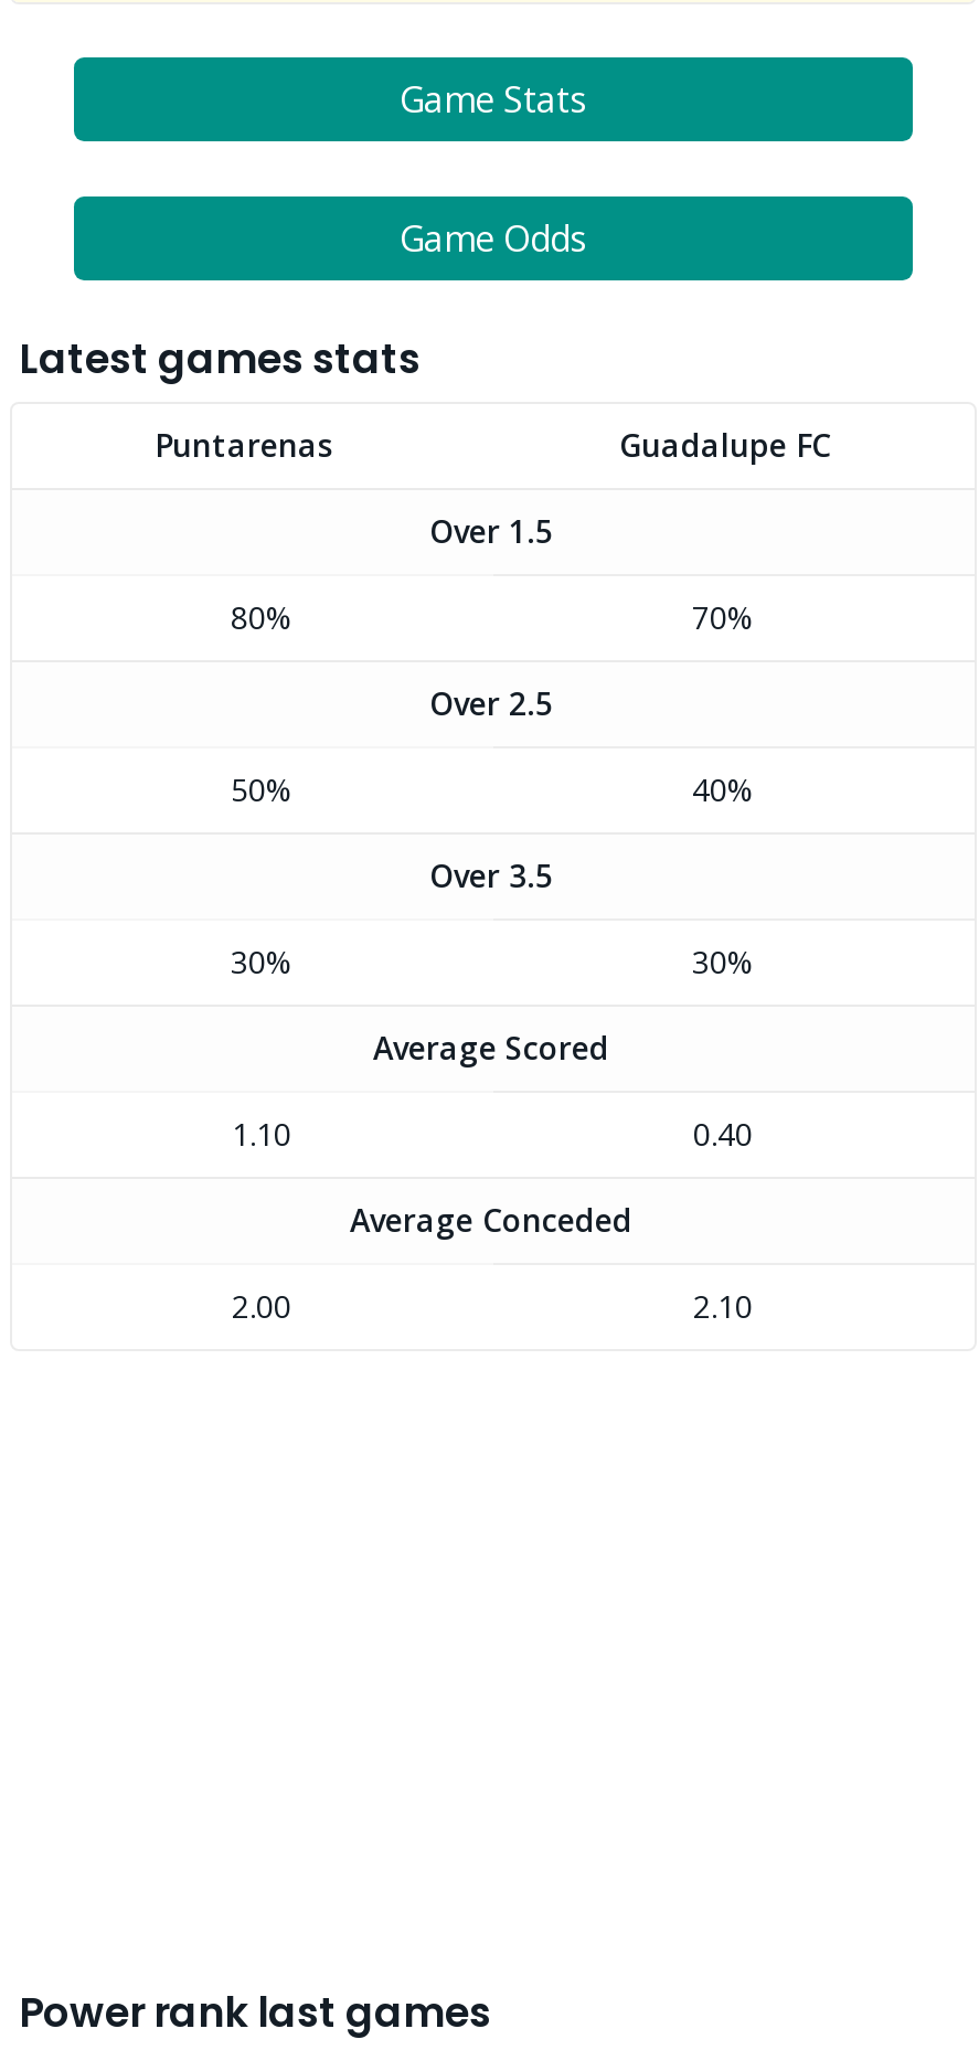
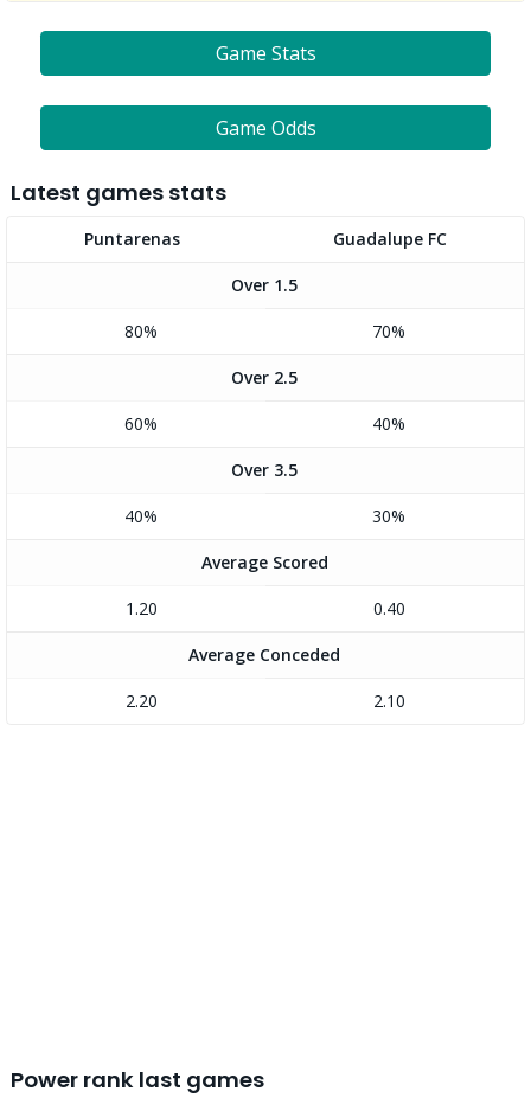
[231,767,292,809] 50% -> [124,412,158,434] 60%
[231,939,292,981] 30% -> [124,504,158,527] 40%
[232,1112,291,1154] 1.10 -> [125,596,157,619] 1.20
[232,1284,291,1326] 2.00 -> [125,689,157,711] 2.20

